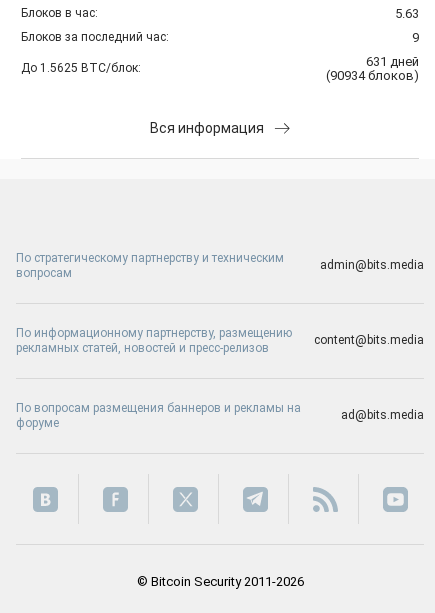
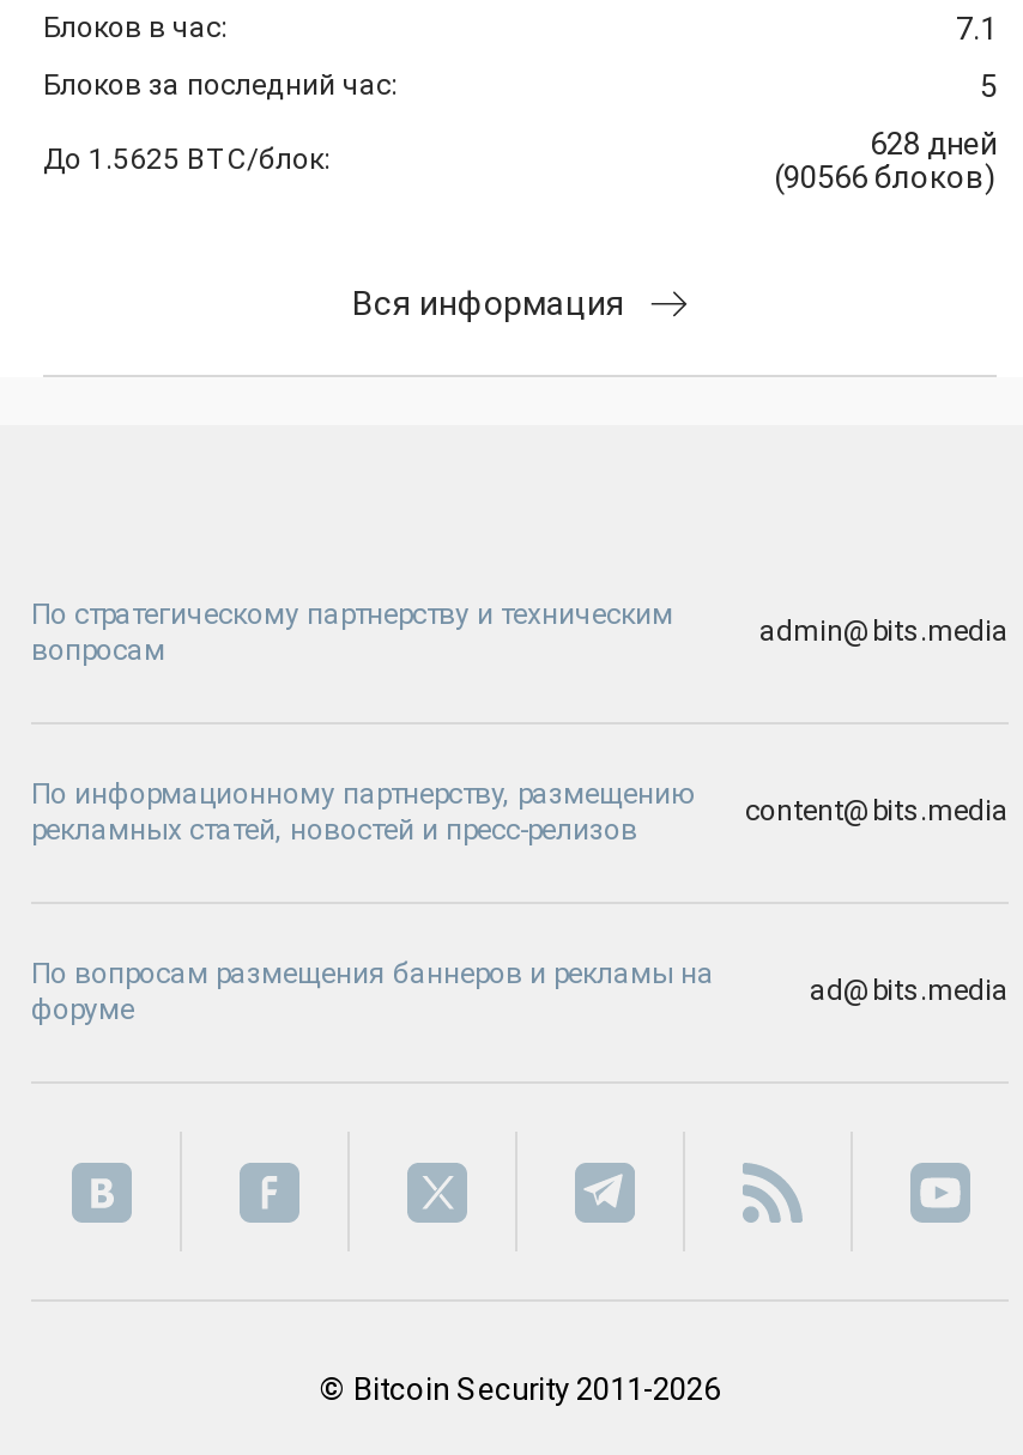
[395,6,419,21] 5.63 -> [956,12,997,48] 7.1
[412,30,419,45] 9 -> [980,69,997,105] 5
[366,54,419,69] 631 дней -> [870,127,997,163] 628 дней
[326,68,419,83] (90934 блоков) -> [774,160,997,196] (90566 блоков)

